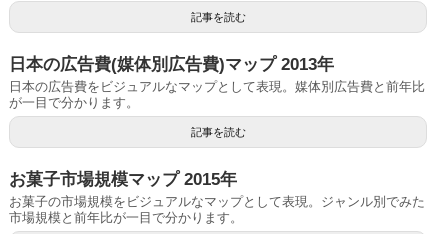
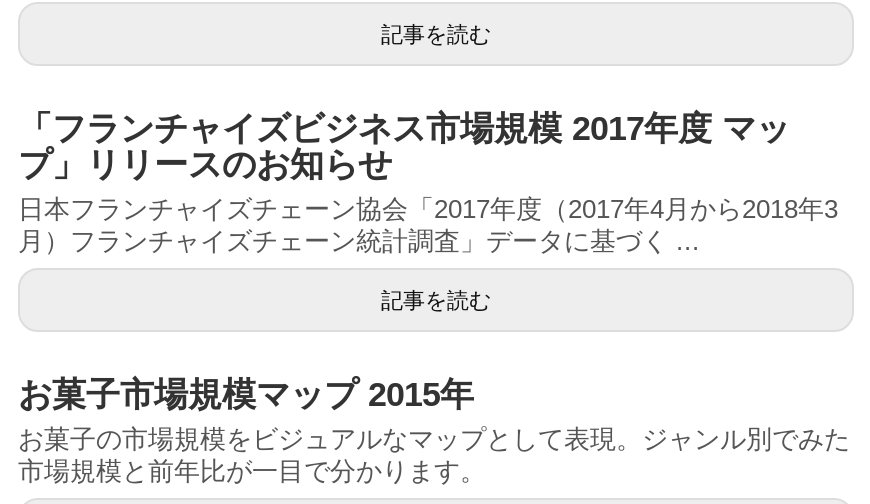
[9,55,425,110] 日本の広告費(媒体別広告費)マップ 2013年 | 日本の広告費をビジュアルなマップとして表現。媒体別広告費と前年比 | が一目で分かります。 -> [18,111,838,257] 「フランチャイズビジネス市場規模 2017年度 マッ | プ」リリースのお知らせ | 日本フランチャイズチェーン協会「2017年度（2017年4月から2018年3 | 月）フランチャイズチェーン統計調査」データに基づく ...

